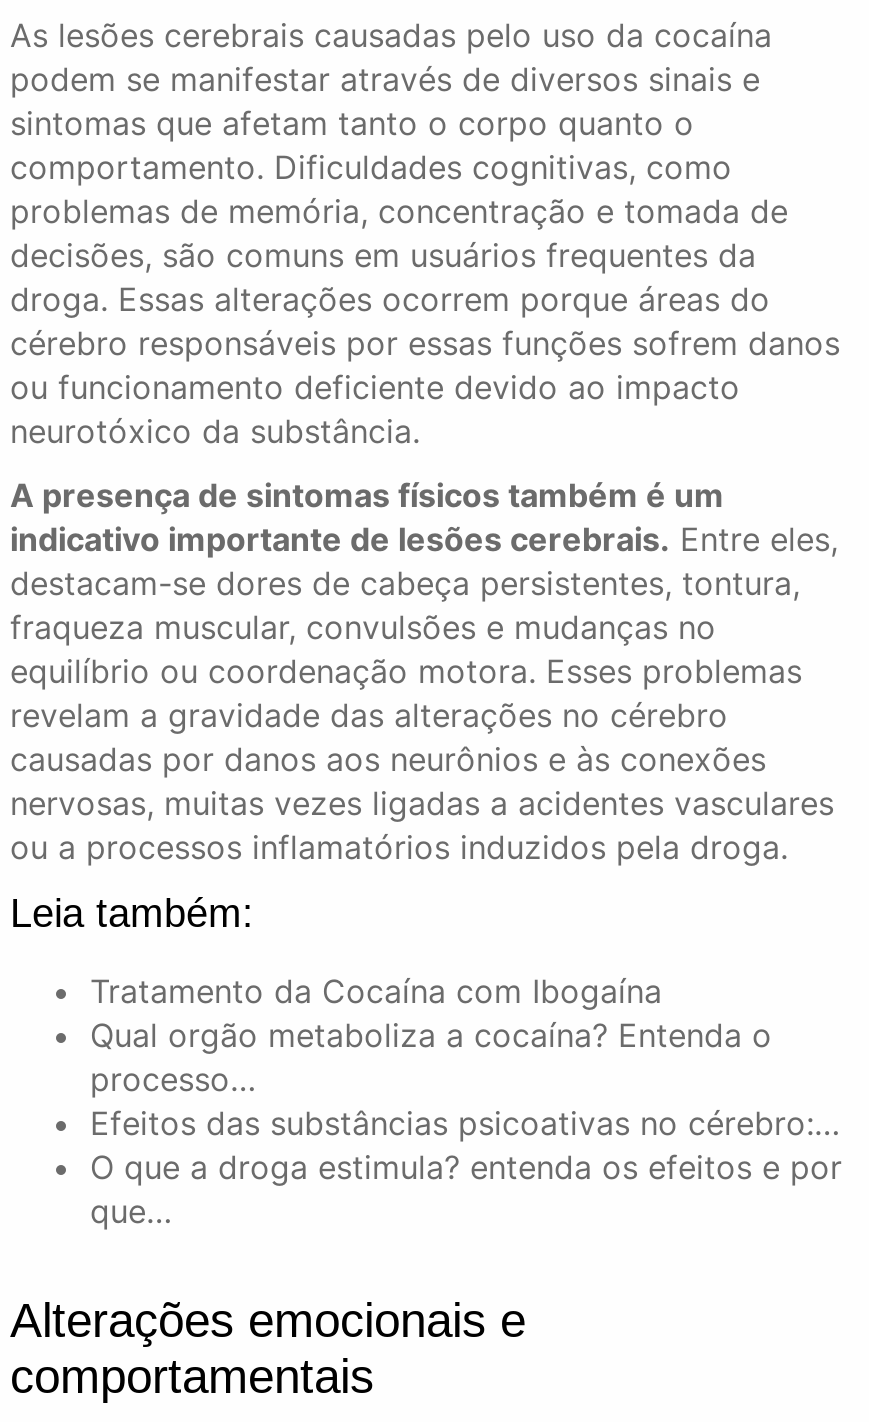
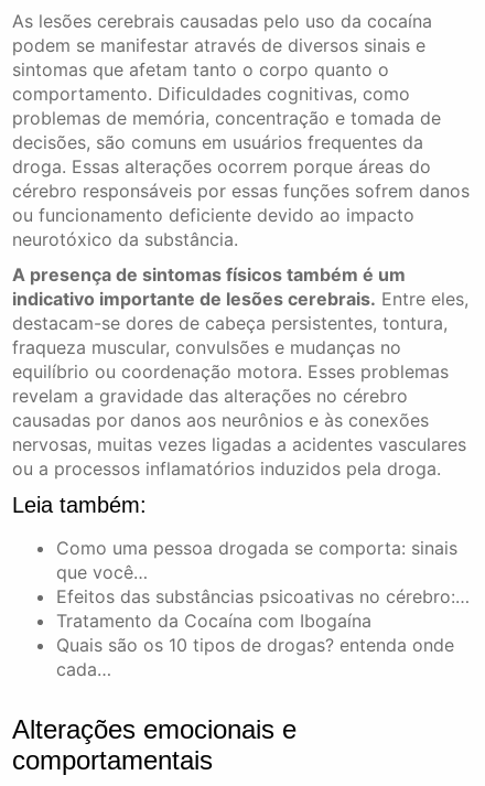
moved [90,971,662,1011] -> [56,609,371,631]: Tratamento da Cocaína com Ibogaína
[90,1015,772,1099] Qual orgão metaboliza a cocaína? Entenda o | processo… -> [56,537,457,583] Como uma pessoa drogada se comporta: sinais | que você…
moved [90,1103,840,1143] -> [56,585,470,607]: Efeitos das substâncias psicoativas no cérebro:…
[90,1147,842,1231] O que a droga estimula? entenda os efeitos e por | que… -> [56,634,454,680] Quais são os 10 tipos de drogas? entenda onde | cada…

